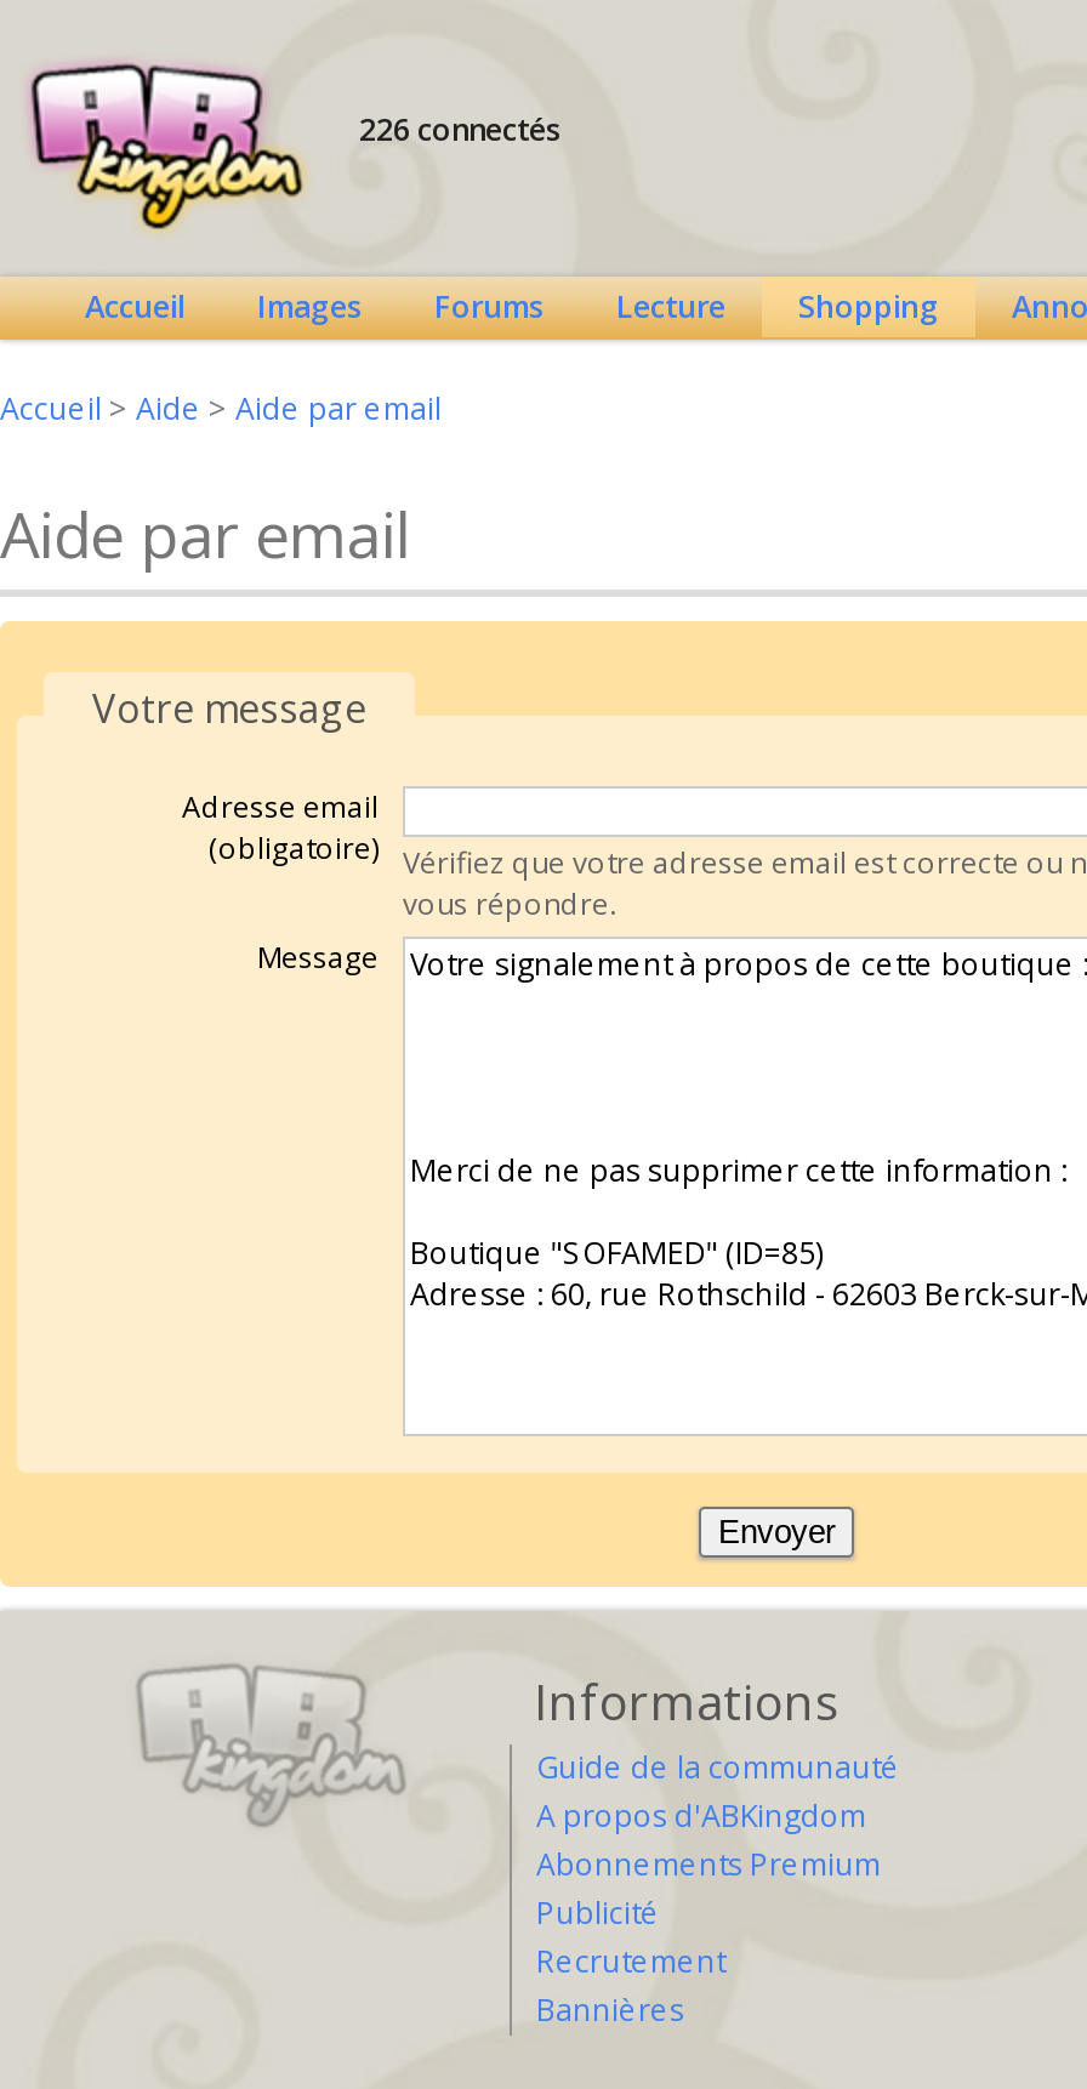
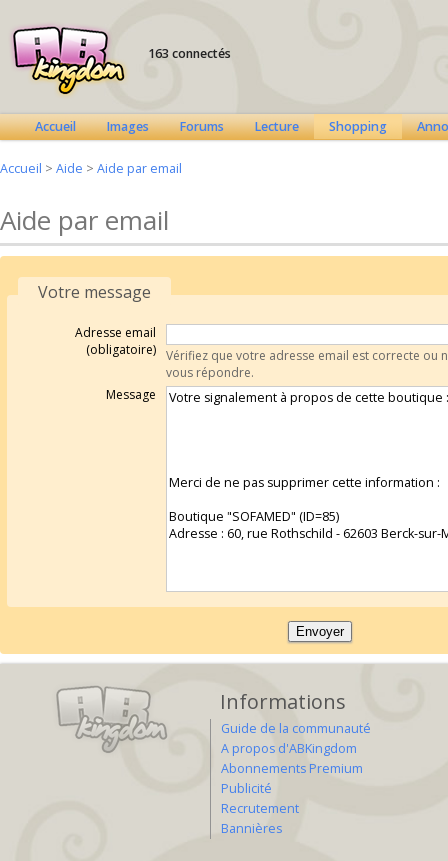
[359,109,560,150] 226 connectés -> [148,45,231,62] 163 connectés

